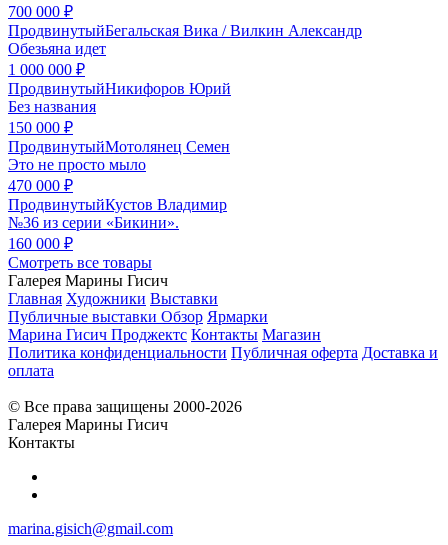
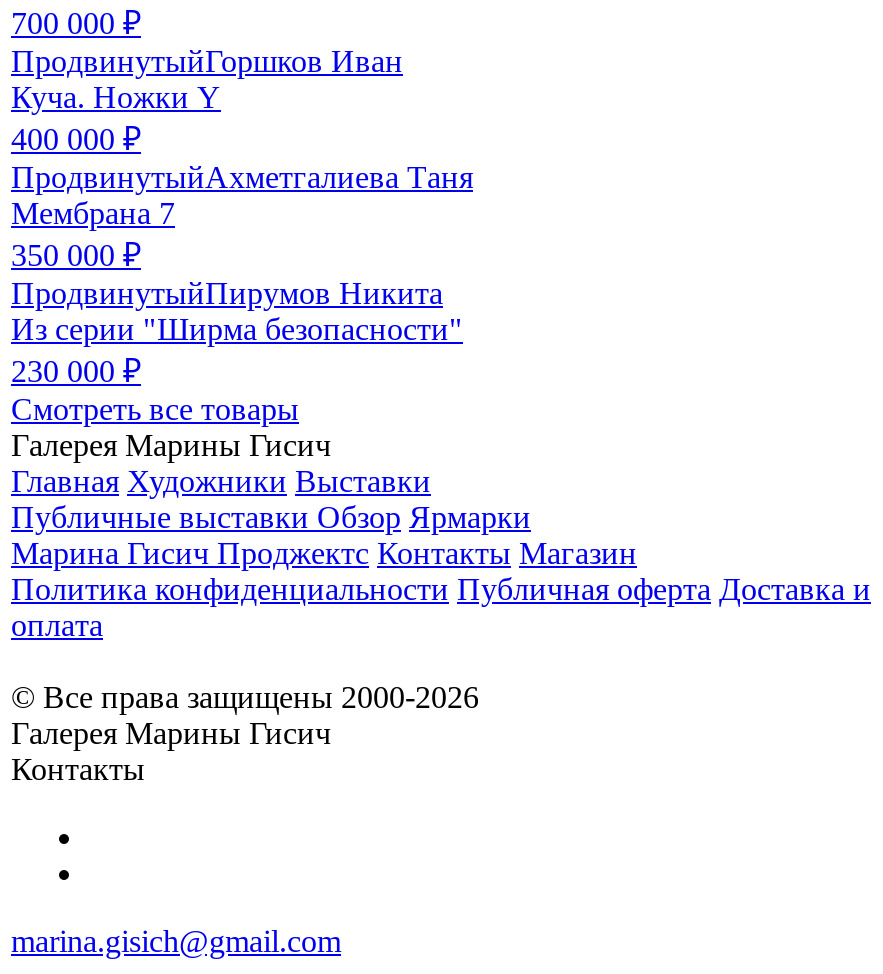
[8,22,362,252] ПродвинутыйБегальская Вика / Вилкин Александр | Обезьяна идет | 1 000 000 ₽ | ПродвинутыйНикифоров Юрий | Без названия | 150 000 ₽ | ПродвинутыйМотолянец Семен | Это не просто мыло | 470 000 ₽ | ПродвинутыйКустов Владимир | №36 из серии «Бикини». | 160 000 ₽ -> [11,44,473,388] ПродвинутыйГоршков Иван | Куча. Ножки Y | 400 000 ₽ | ПродвинутыйАхметгалиева Таня | Мембрана 7 | 350 000 ₽ | ПродвинутыйПирумов Никита | Из серии "Ширма безопасности" | 230 000 ₽

